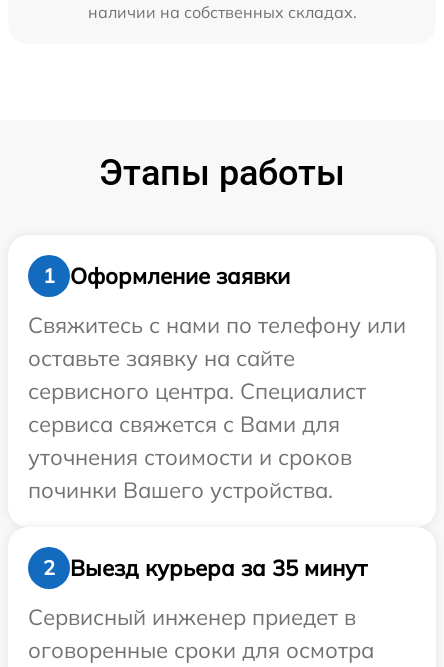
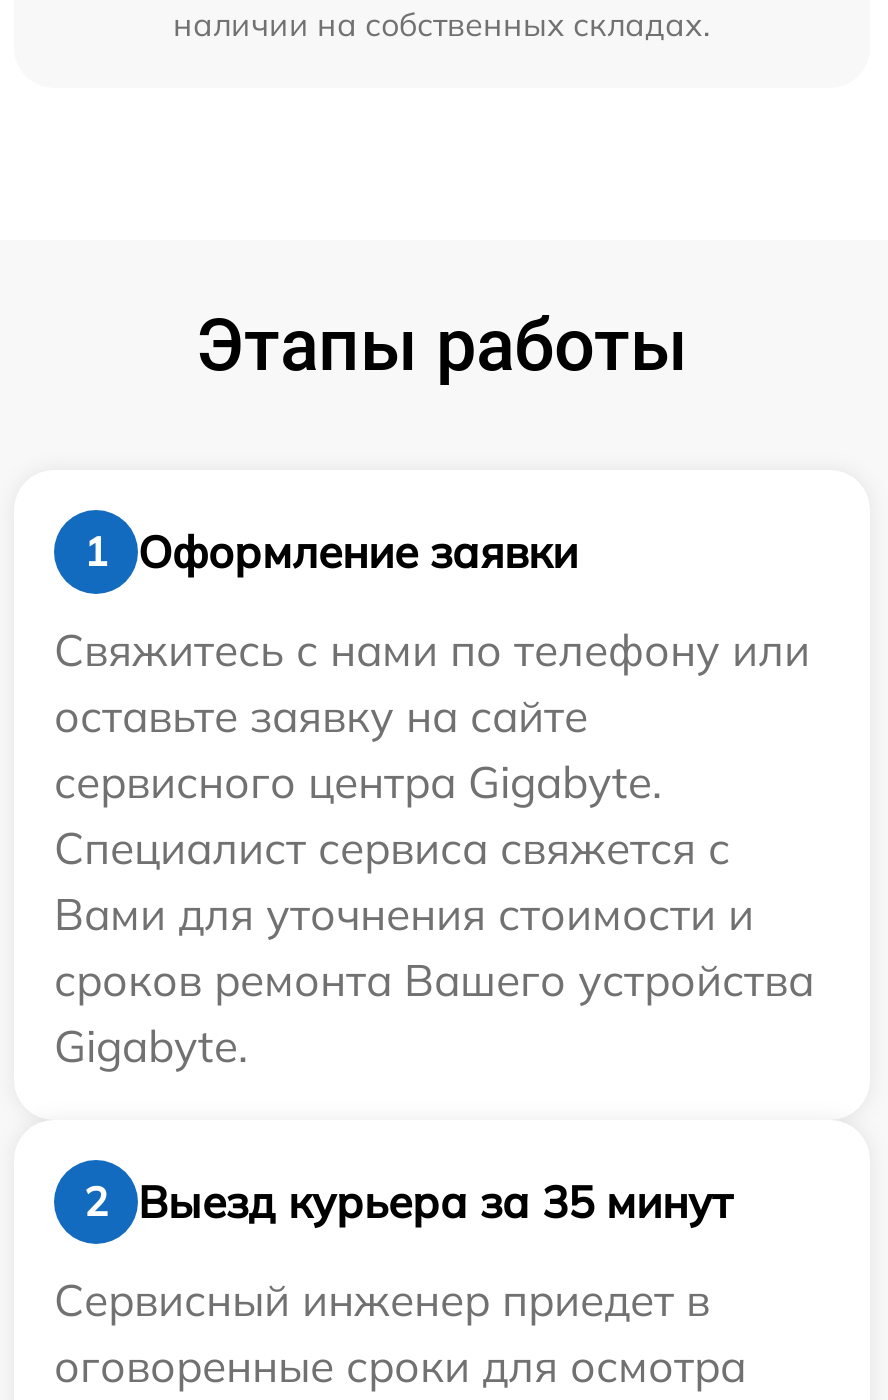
[28,377,366,504] сервисного центра. Специалист | сервиса свяжется с Вами для | уточнения стоимости и сроков | починки Вашего устройства. -> [54,755,814,1075] сервисного центра Gigabyte. | Специалист сервиса свяжется с | Вами для уточнения стоимости и | сроков ремонта Вашего устройства | Gigabyte.

